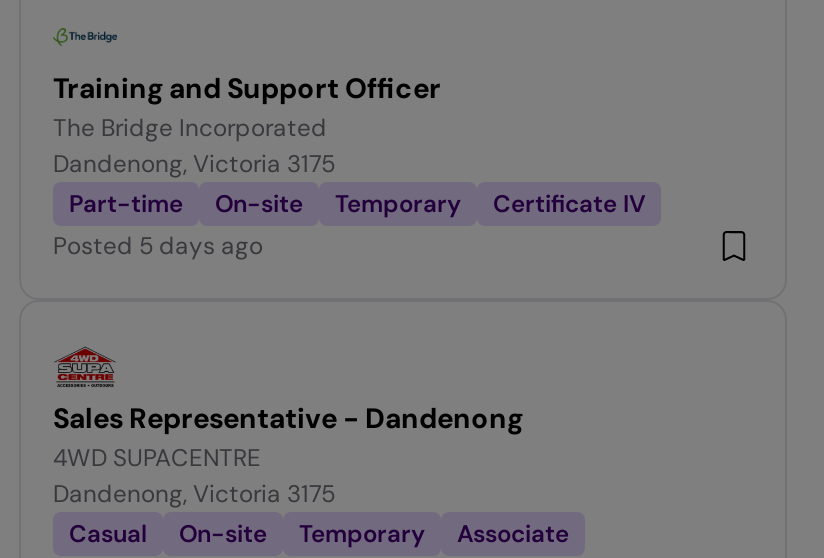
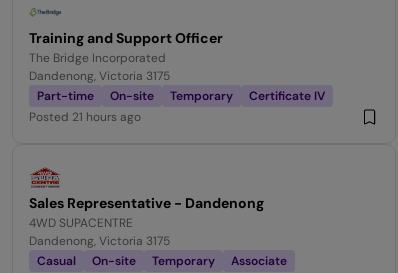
[53,231,263,263] Posted 5 days ago -> [29,109,141,125] Posted 21 hours ago

